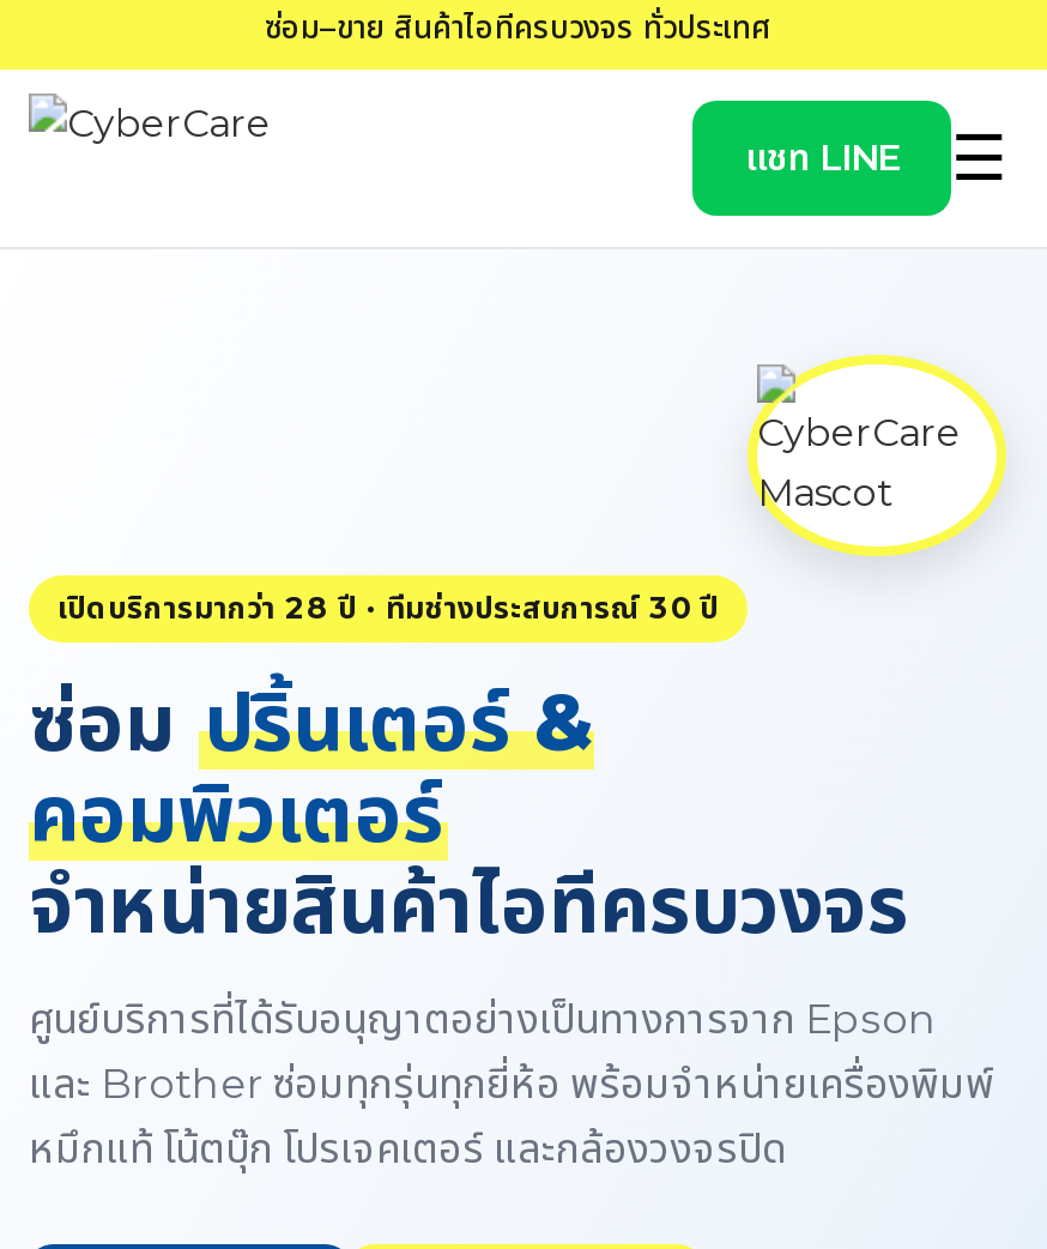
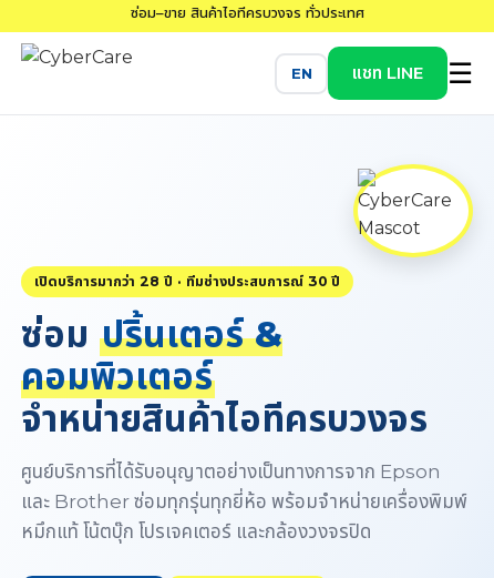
none -> [291,64,312,82] EN

